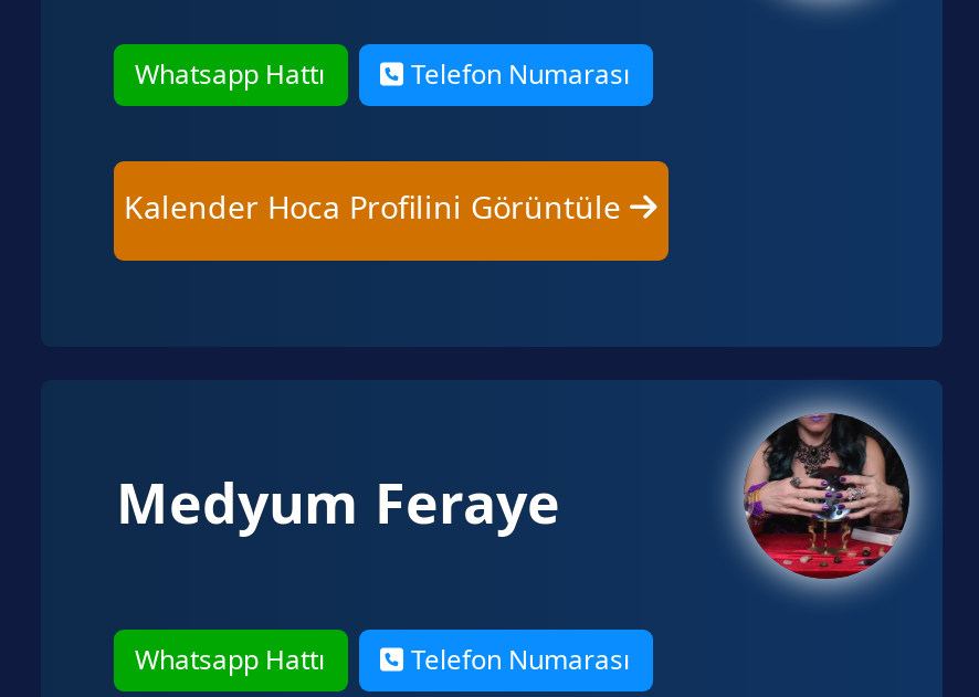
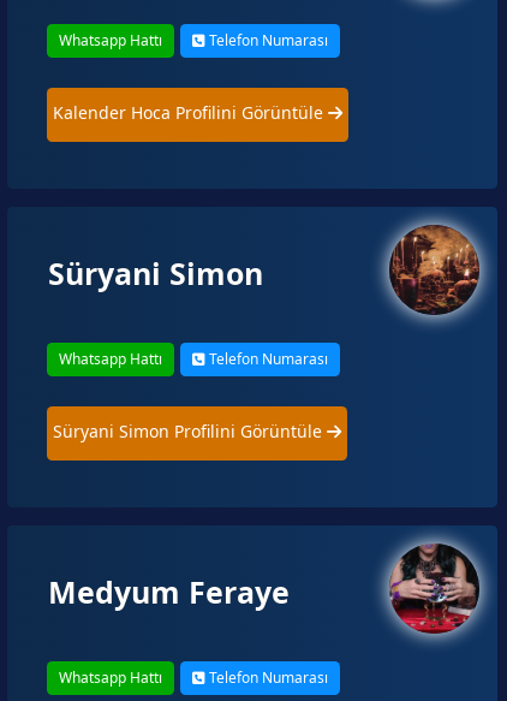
none -> [48,252,327,442] Süryani Simon | Whatsapp Hattı | Telefon Numarası | Süryani Simon Profilini Görüntüle
none -> [388,225,479,315] [image]

